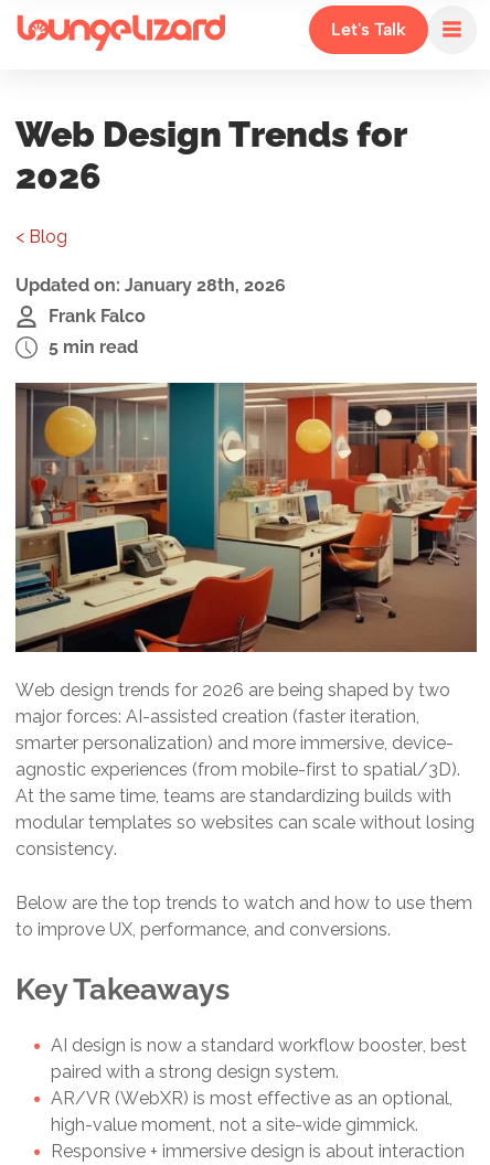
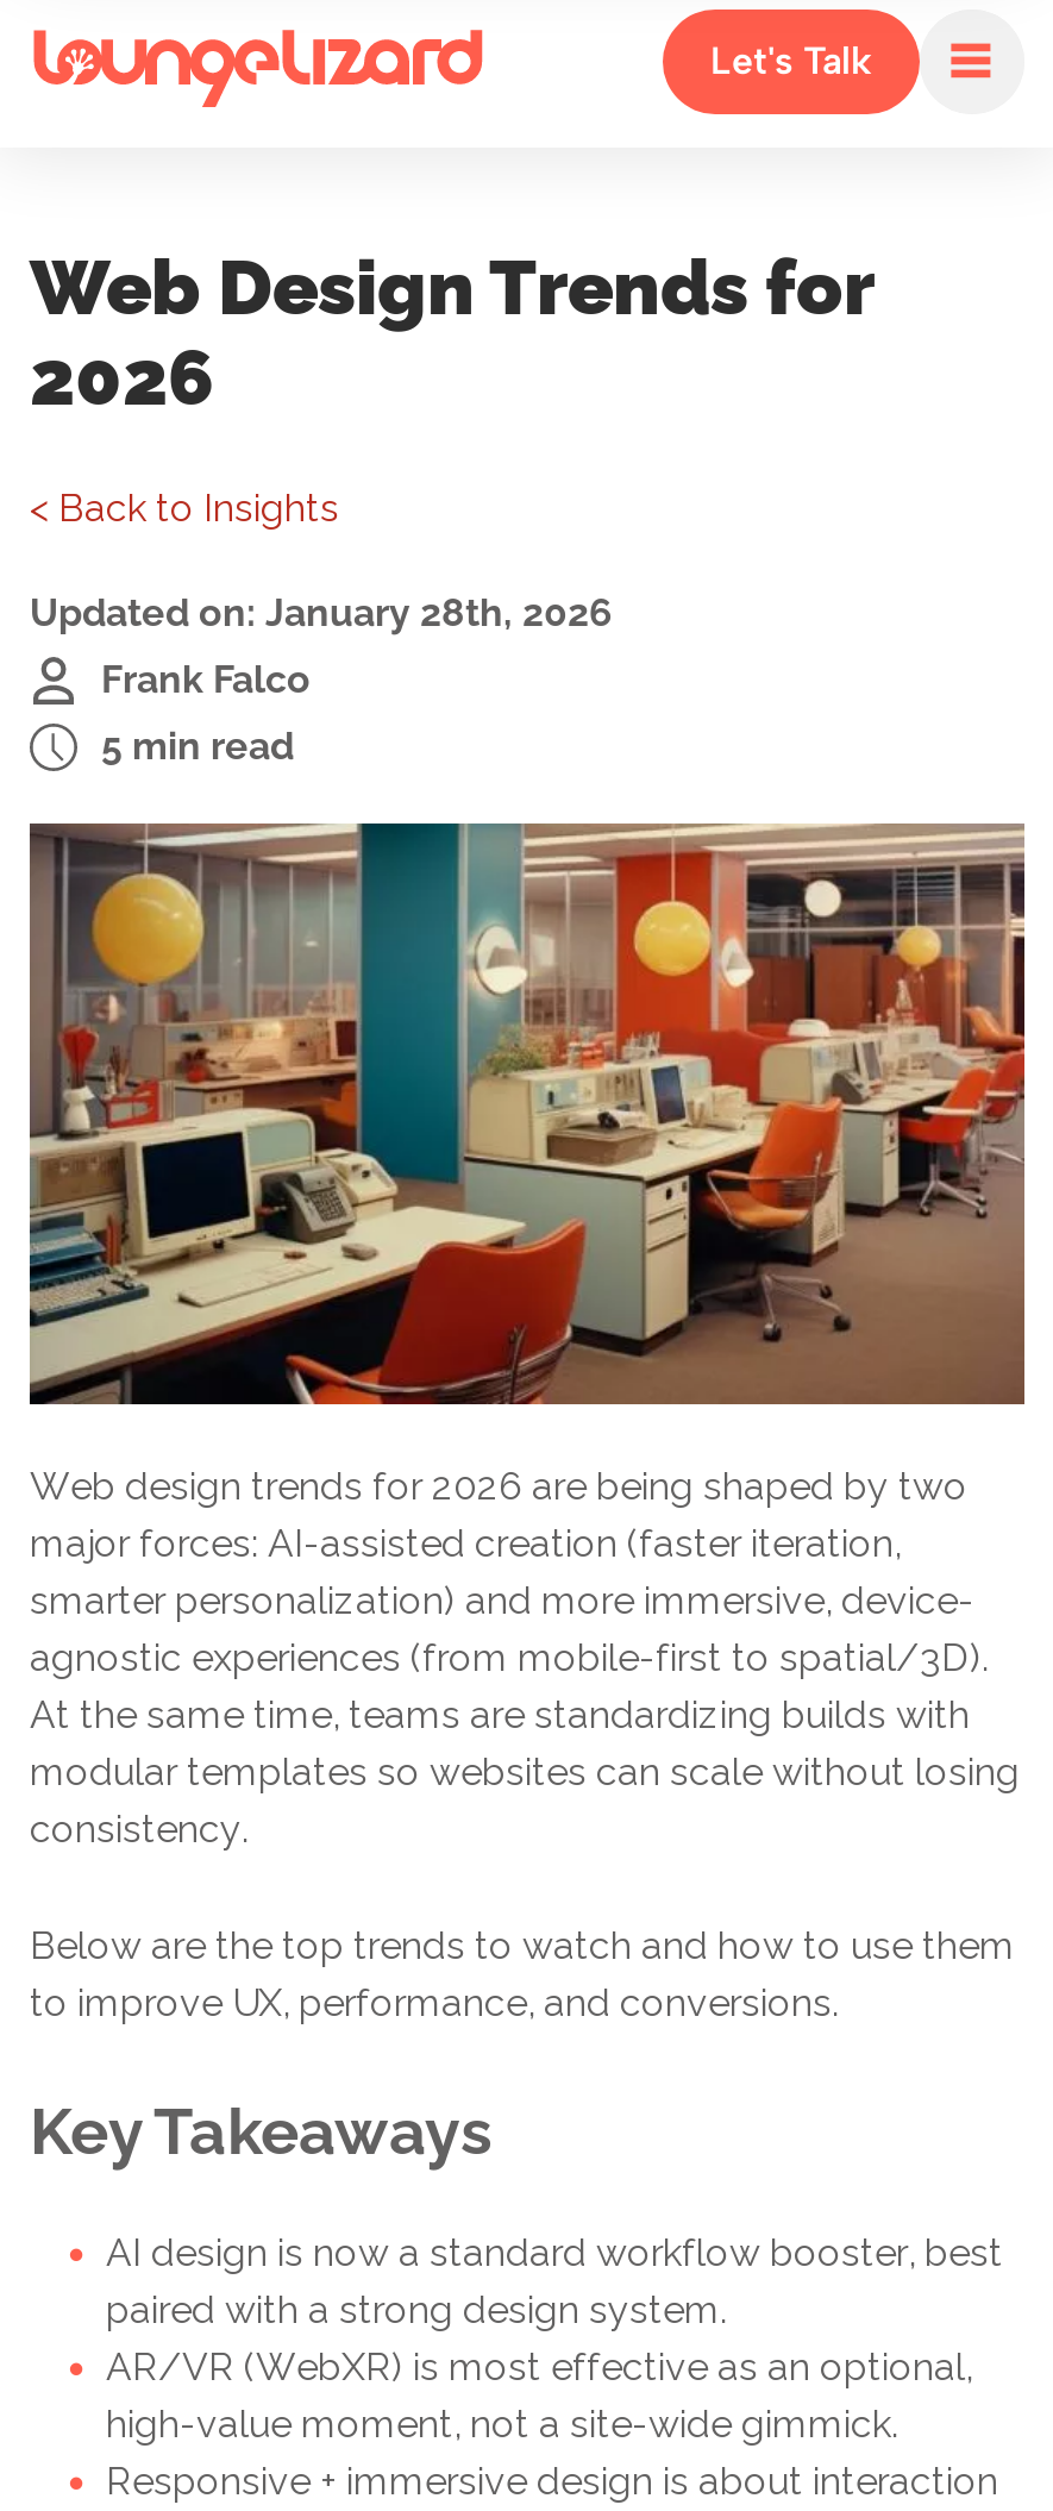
[15,226,67,247] < Blog -> [30,486,339,531] < Back to Insights

